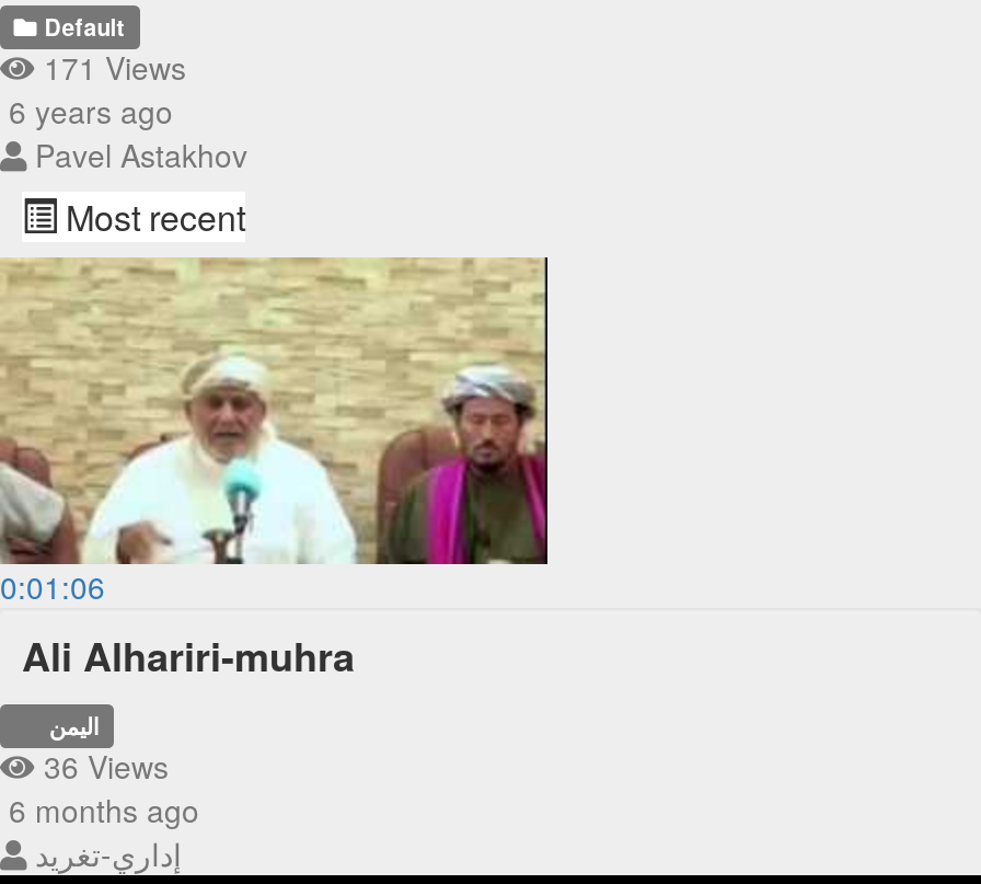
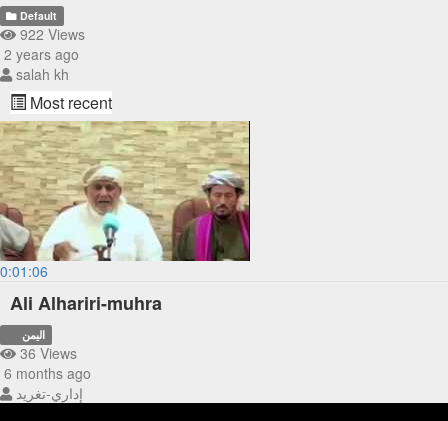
[0,45,247,176] 171 Views | 6 years ago | Pavel Astakhov -> [0,24,85,84] 922 Views | 2 years ago | salah kh

